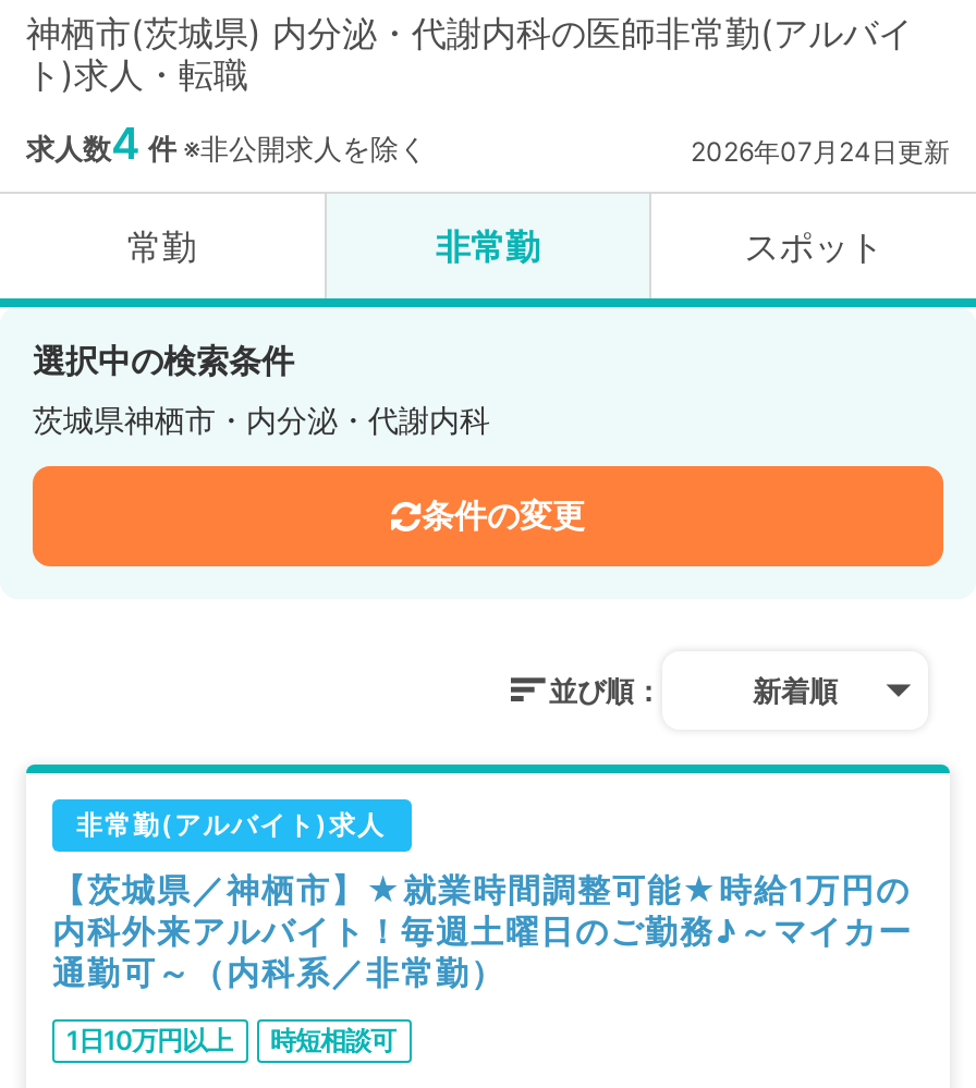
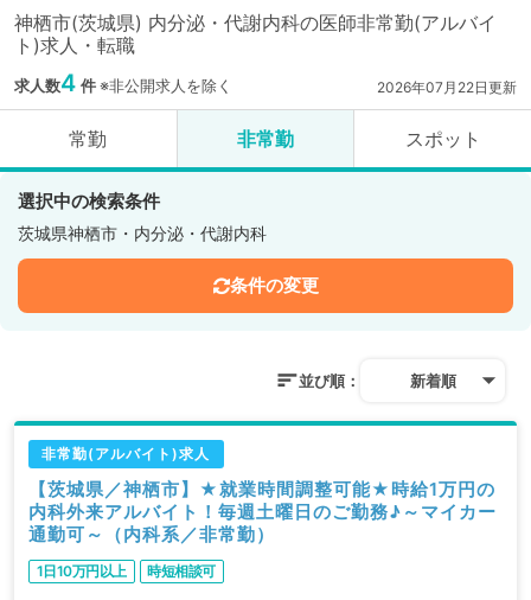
[691,135,950,168] 2026年07月24日更新 -> [377,78,517,96] 2026年07月22日更新

